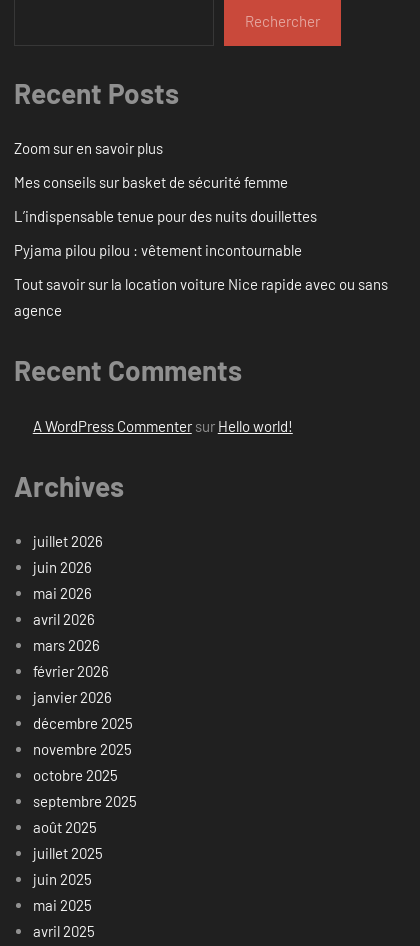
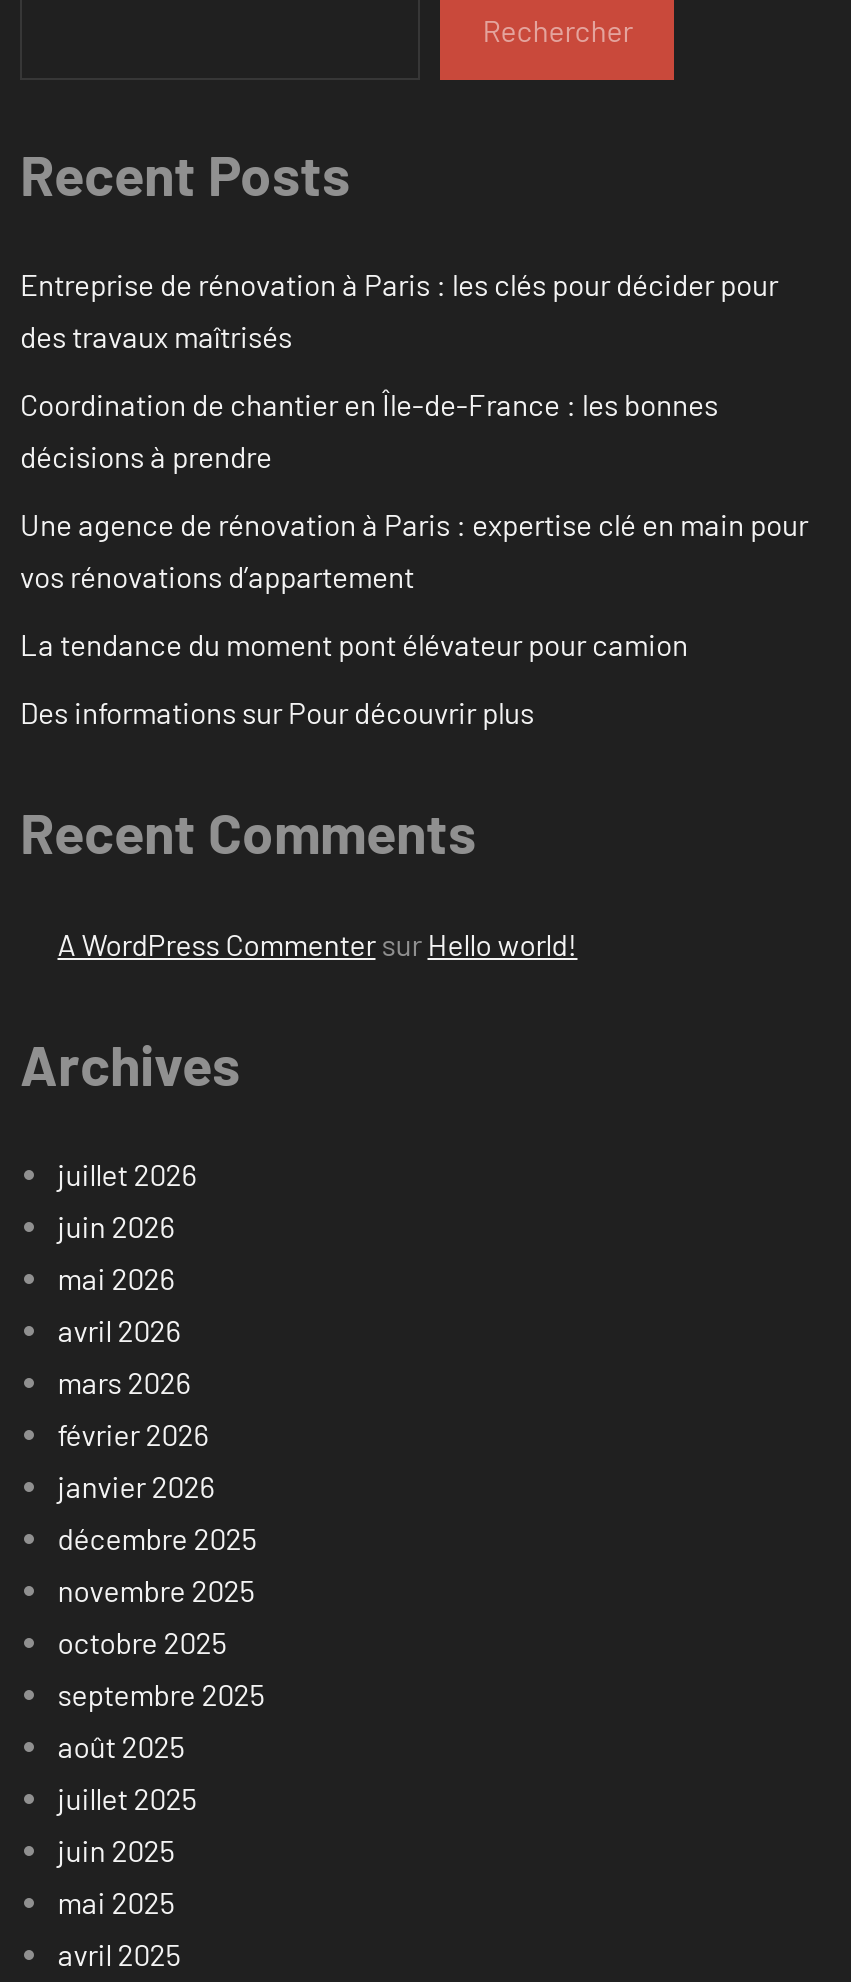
[14,139,163,157] Zoom sur en savoir plus -> [20,267,778,355] Entreprise de rénovation à Paris : les clés pour décider pour | des travaux maîtrisés
[14,173,288,191] Mes conseils sur basket de sécurité femme -> [20,387,718,475] Coordination de chantier en Île-de-France : les bonnes | décisions à prendre
[14,207,317,225] L’indispensable tenue pour des nuits douillettes -> [20,507,808,595] Une agence de rénovation à Paris : expertise clé en main pour | vos rénovations d’appartement
[14,241,302,259] Pyjama pilou pilou : vêtement incontournable -> [20,627,688,663] La tendance du moment pont élévateur pour camion
[14,275,388,319] Tout savoir sur la location voiture Nice rapide avec ou sans | agence -> [20,695,534,731] Des informations sur Pour découvrir plus

